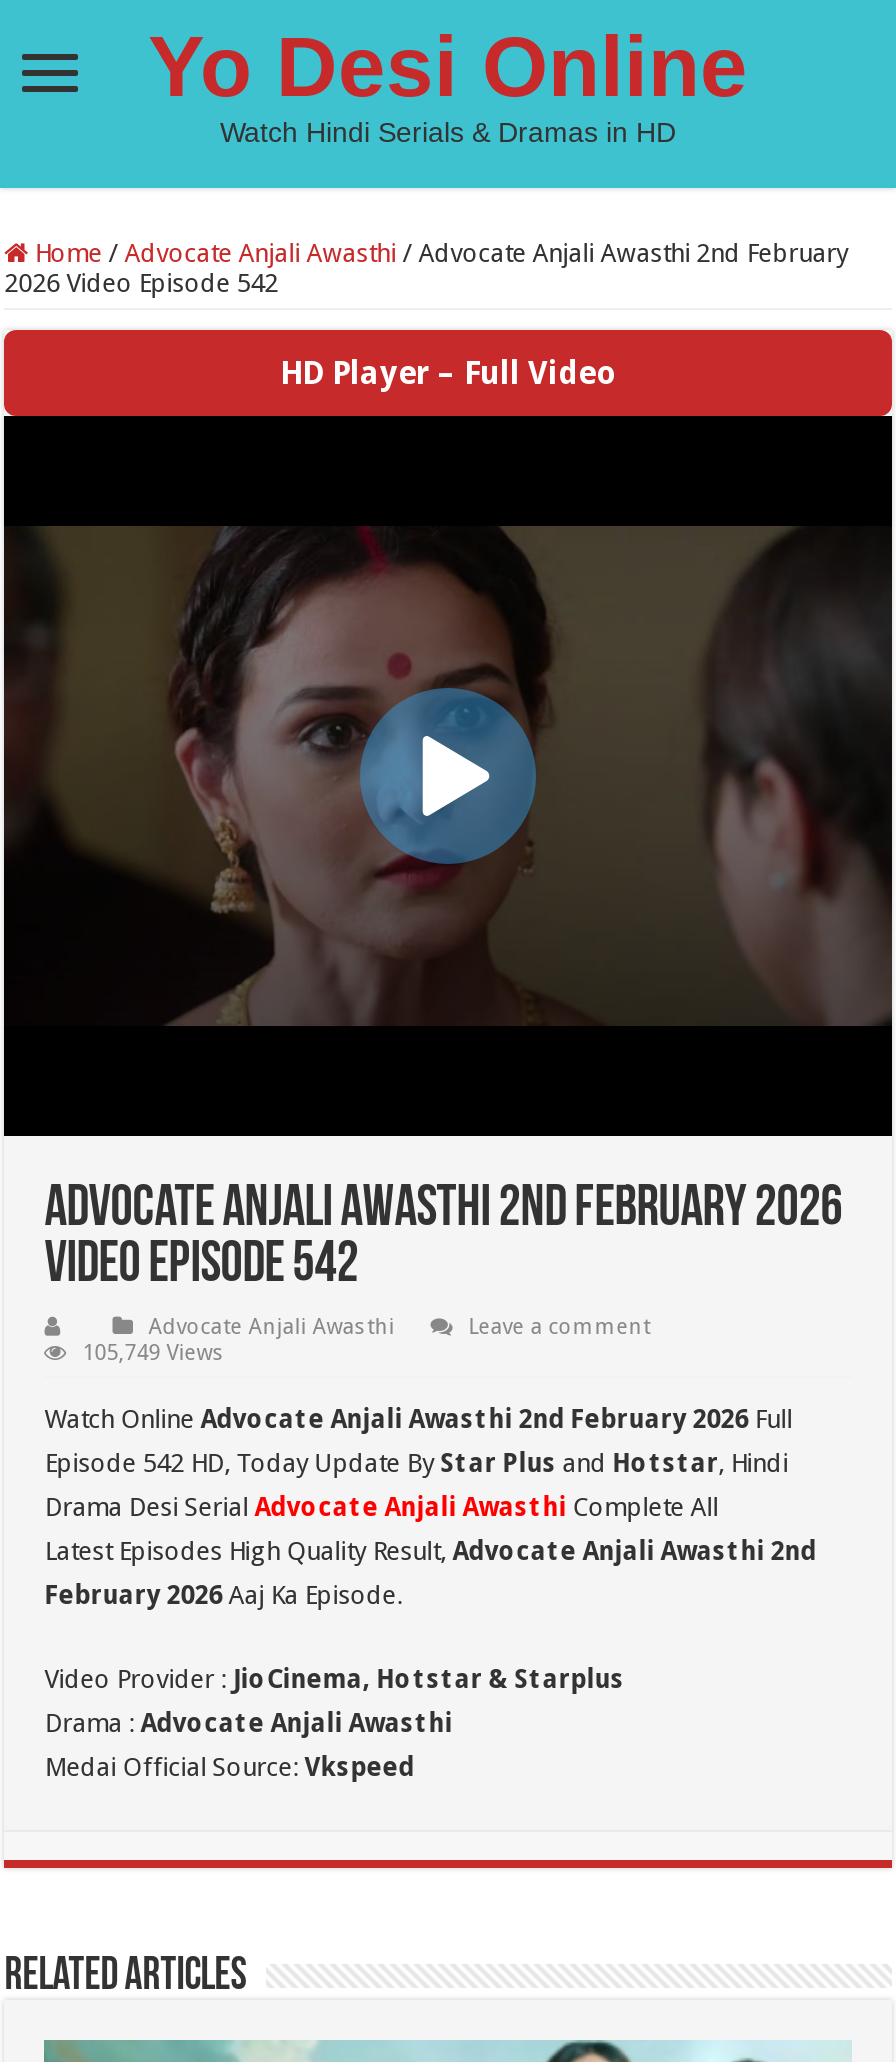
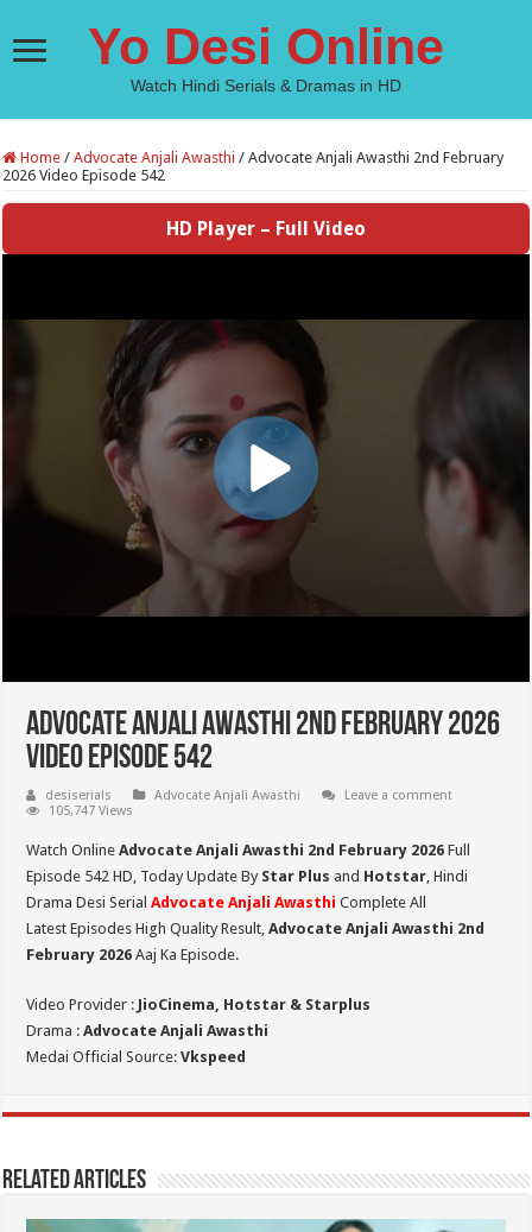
none -> [45,788,112,803] desiserials
[82,1340,224,1366] 105,749 Views -> [49,803,133,819] 105,747 Views

